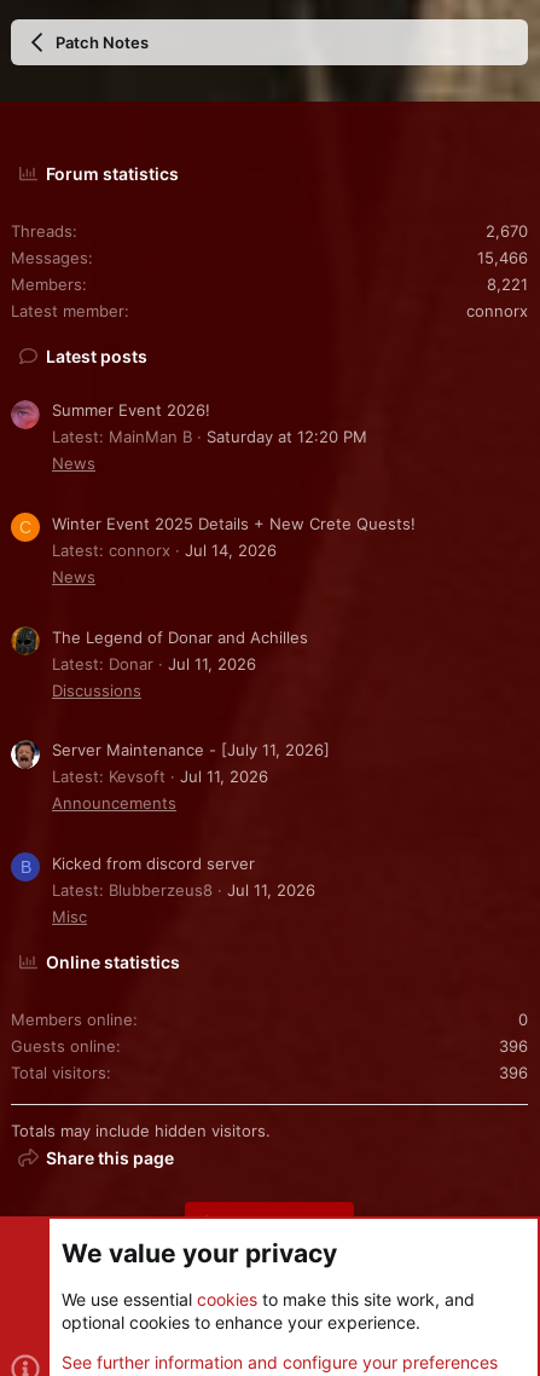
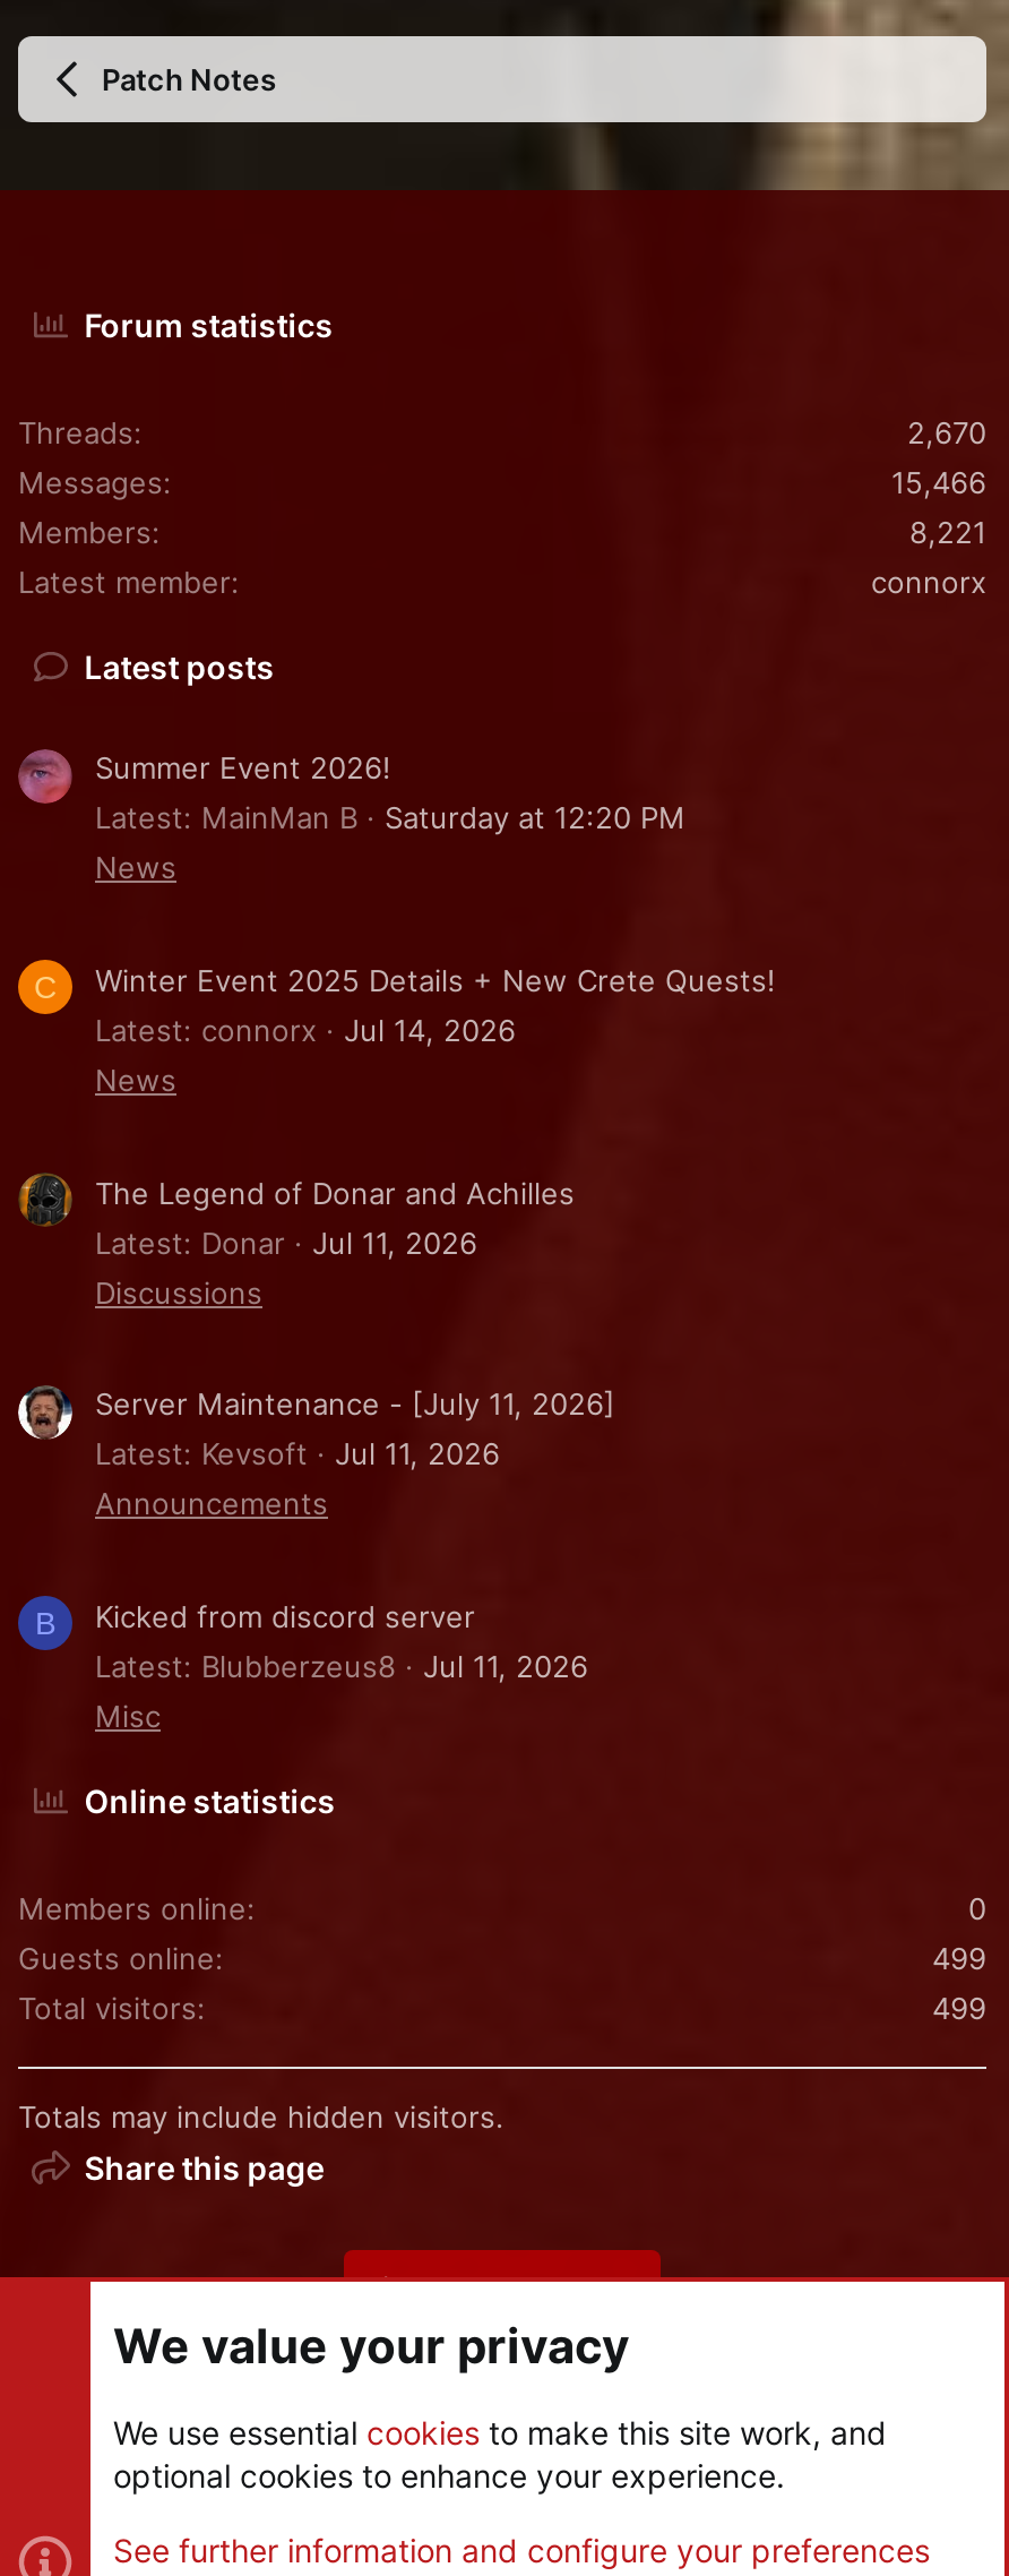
[499,1036,528,1056] 396 -> [932,1940,986,1976] 499
[499,1063,528,1082] 396 -> [932,1990,986,2026] 499

